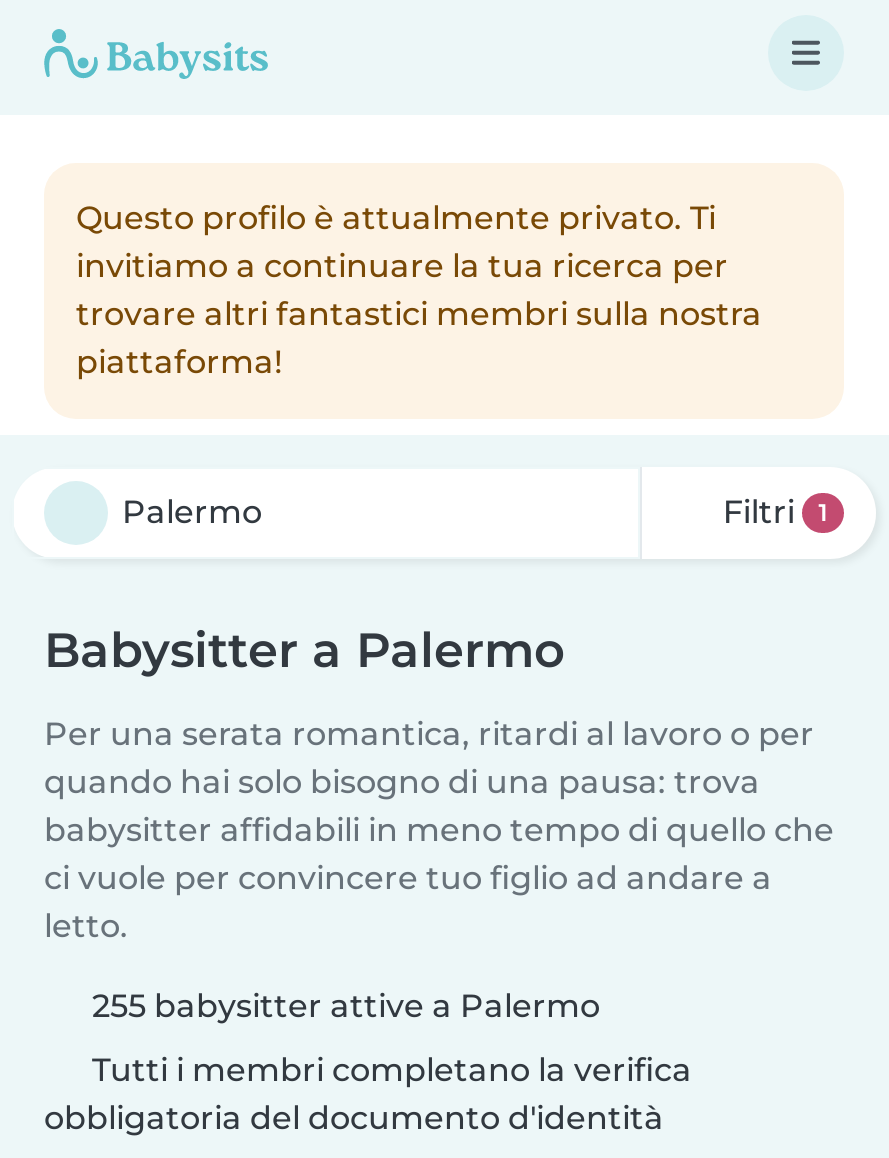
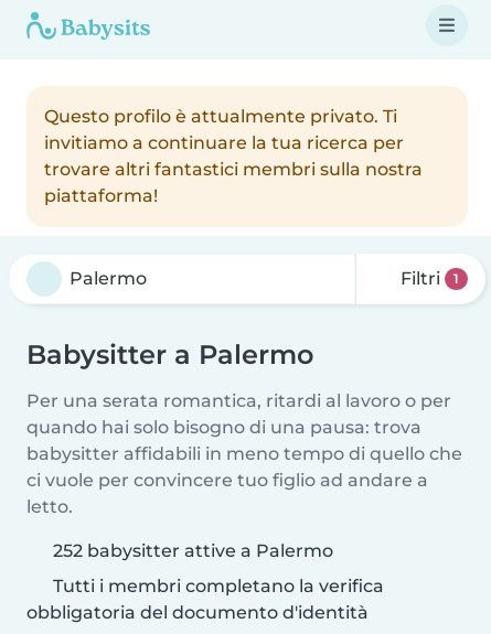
[92,987,600,1025] 255 babysitter attive a Palermo -> [53,540,333,561] 252 babysitter attive a Palermo

